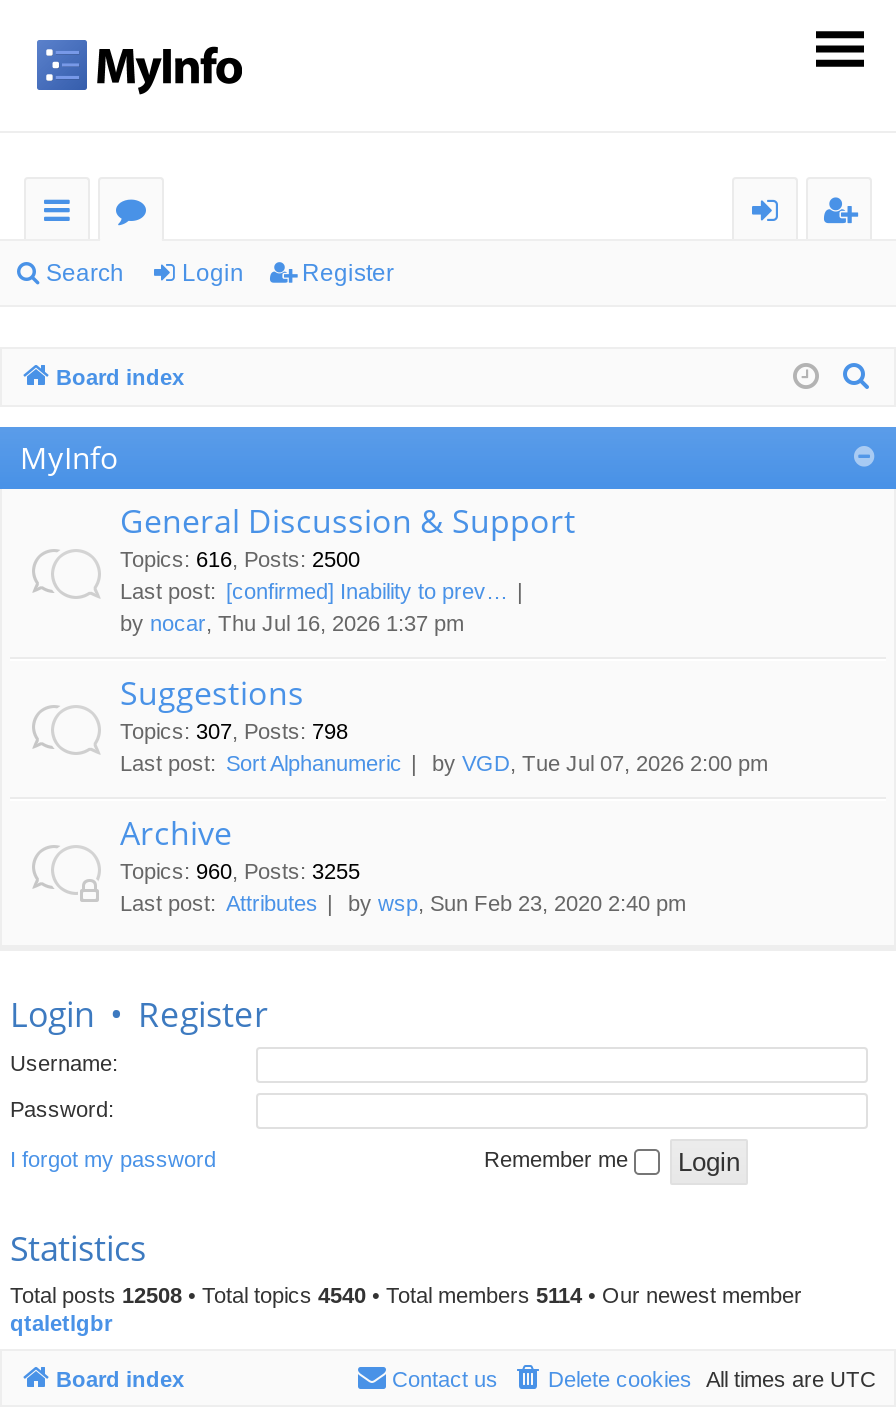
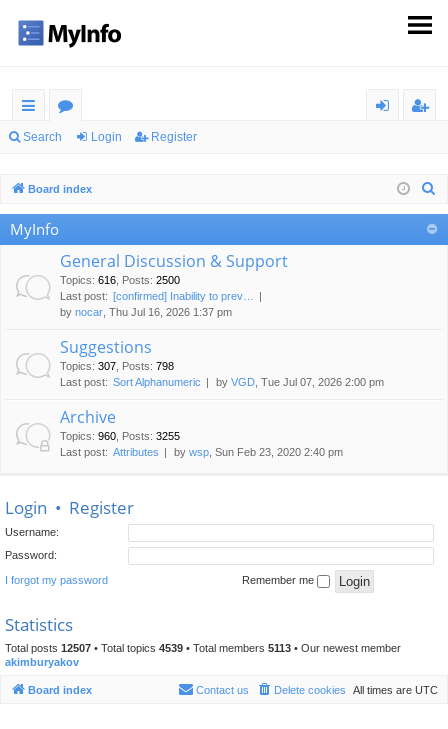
[10,1283,802,1335] Total posts 12508 • Total topics 4540 • Total members 5114 • Our newest member | qtaletlgbr -> [5,642,401,668] Total posts 12507 • Total topics 4539 • Total members 5113 • Our newest member | akimburyakov

